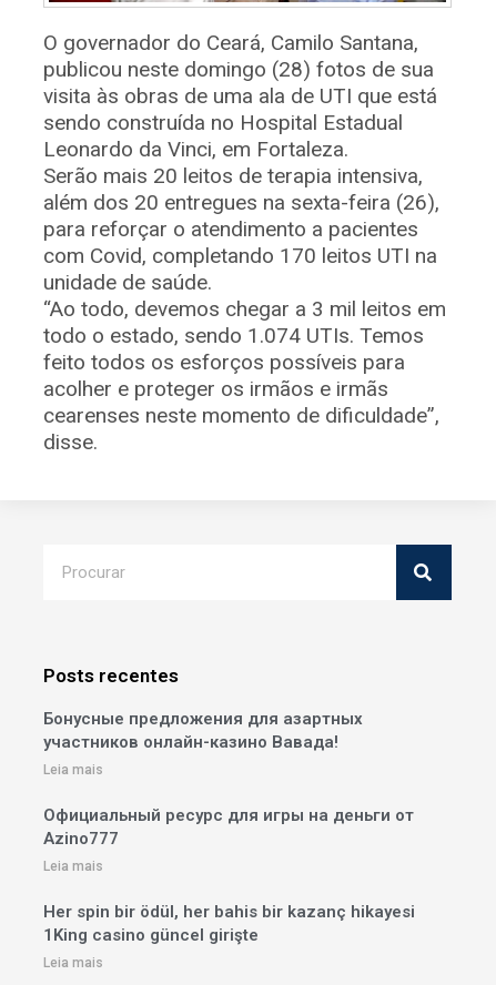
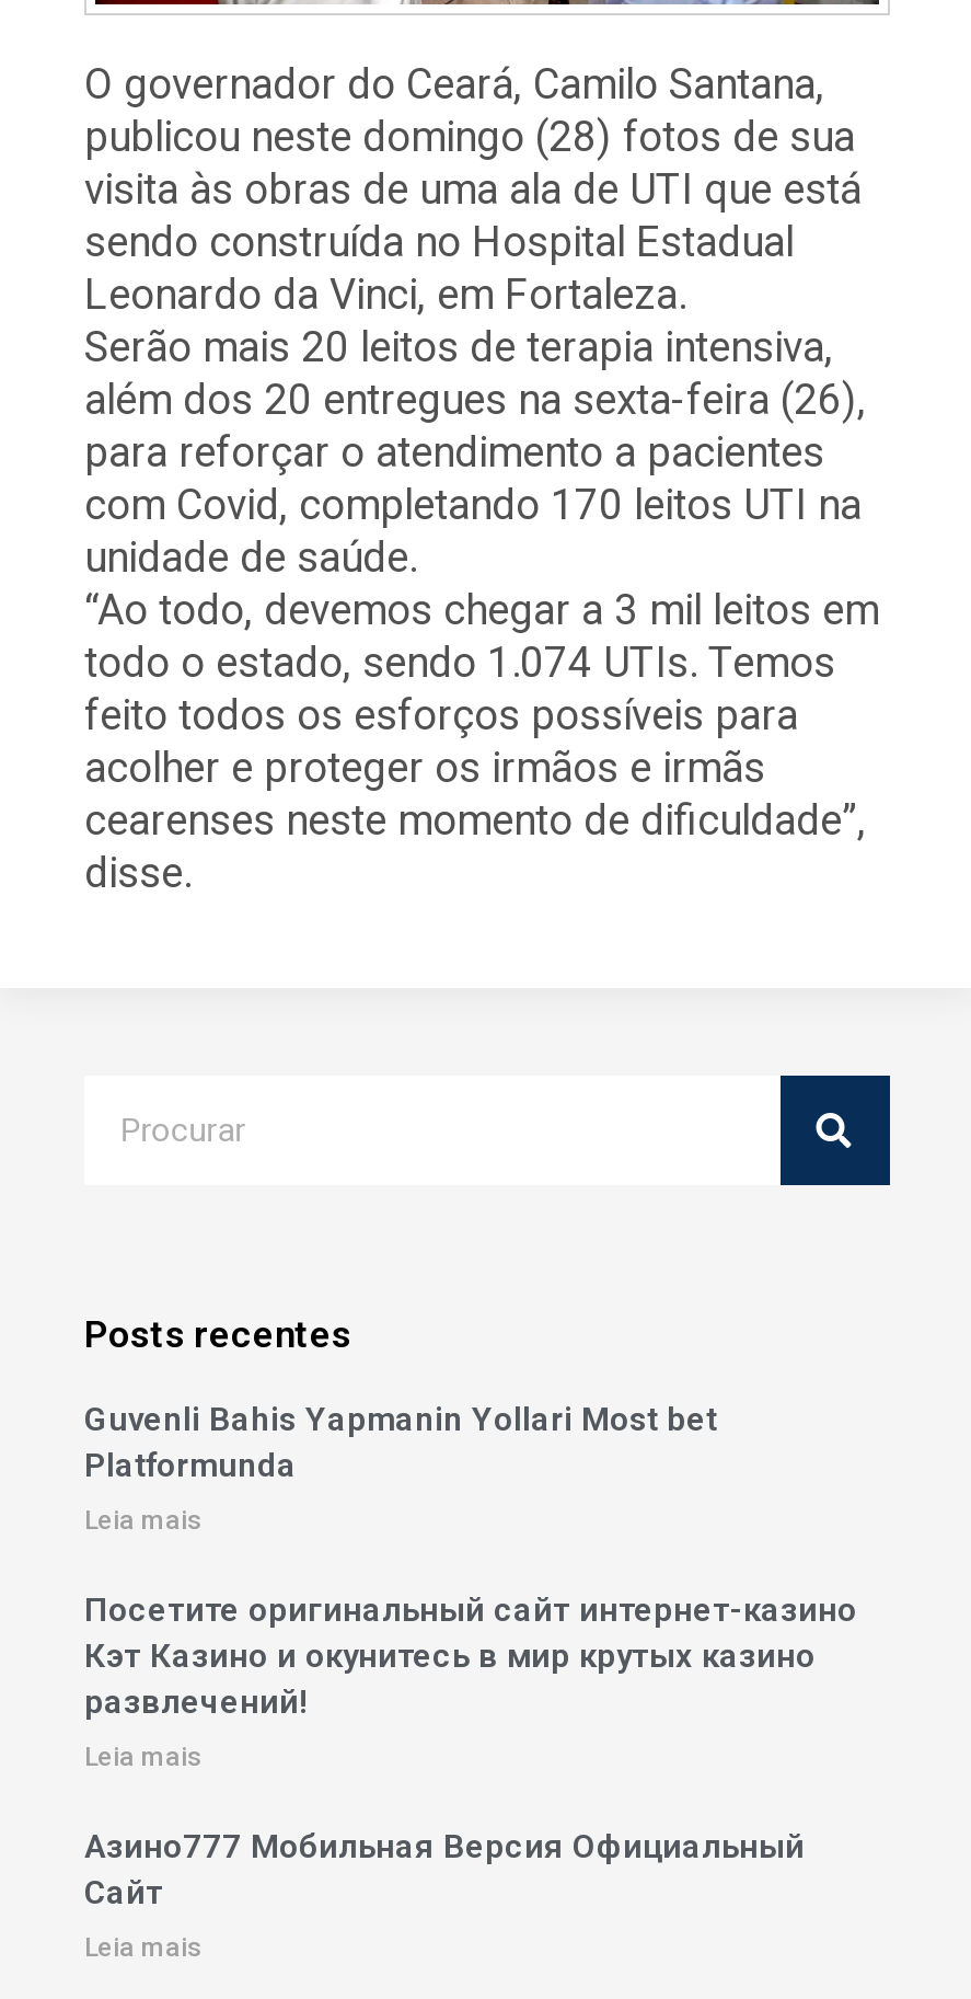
[43,709,363,752] Бонусные предложения для азартных | участников онлайн-казино Вавада! -> [84,1400,717,1486] Guvenli Bahis Yapmanin Yollari Most bet | Platformunda
[43,805,414,849] Официальный ресурс для игры на деньги от | Azino777 -> [84,1591,857,1722] Посетите оригинальный сайт интернет-казино | Кэт Казино и окунитесь в мир крутых казино | развлечений!
[43,902,415,945] Her spin bir ödül, her bahis bir kazanç hikayesi | 1King casino güncel girişte -> [84,1827,805,1913] Азино777 Мобильная Версия Официальный | Сайт

